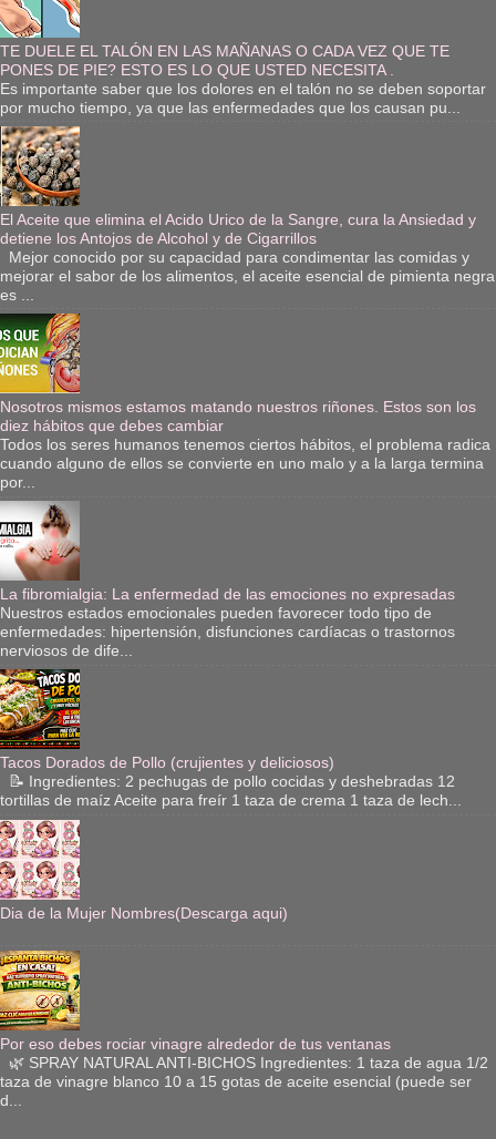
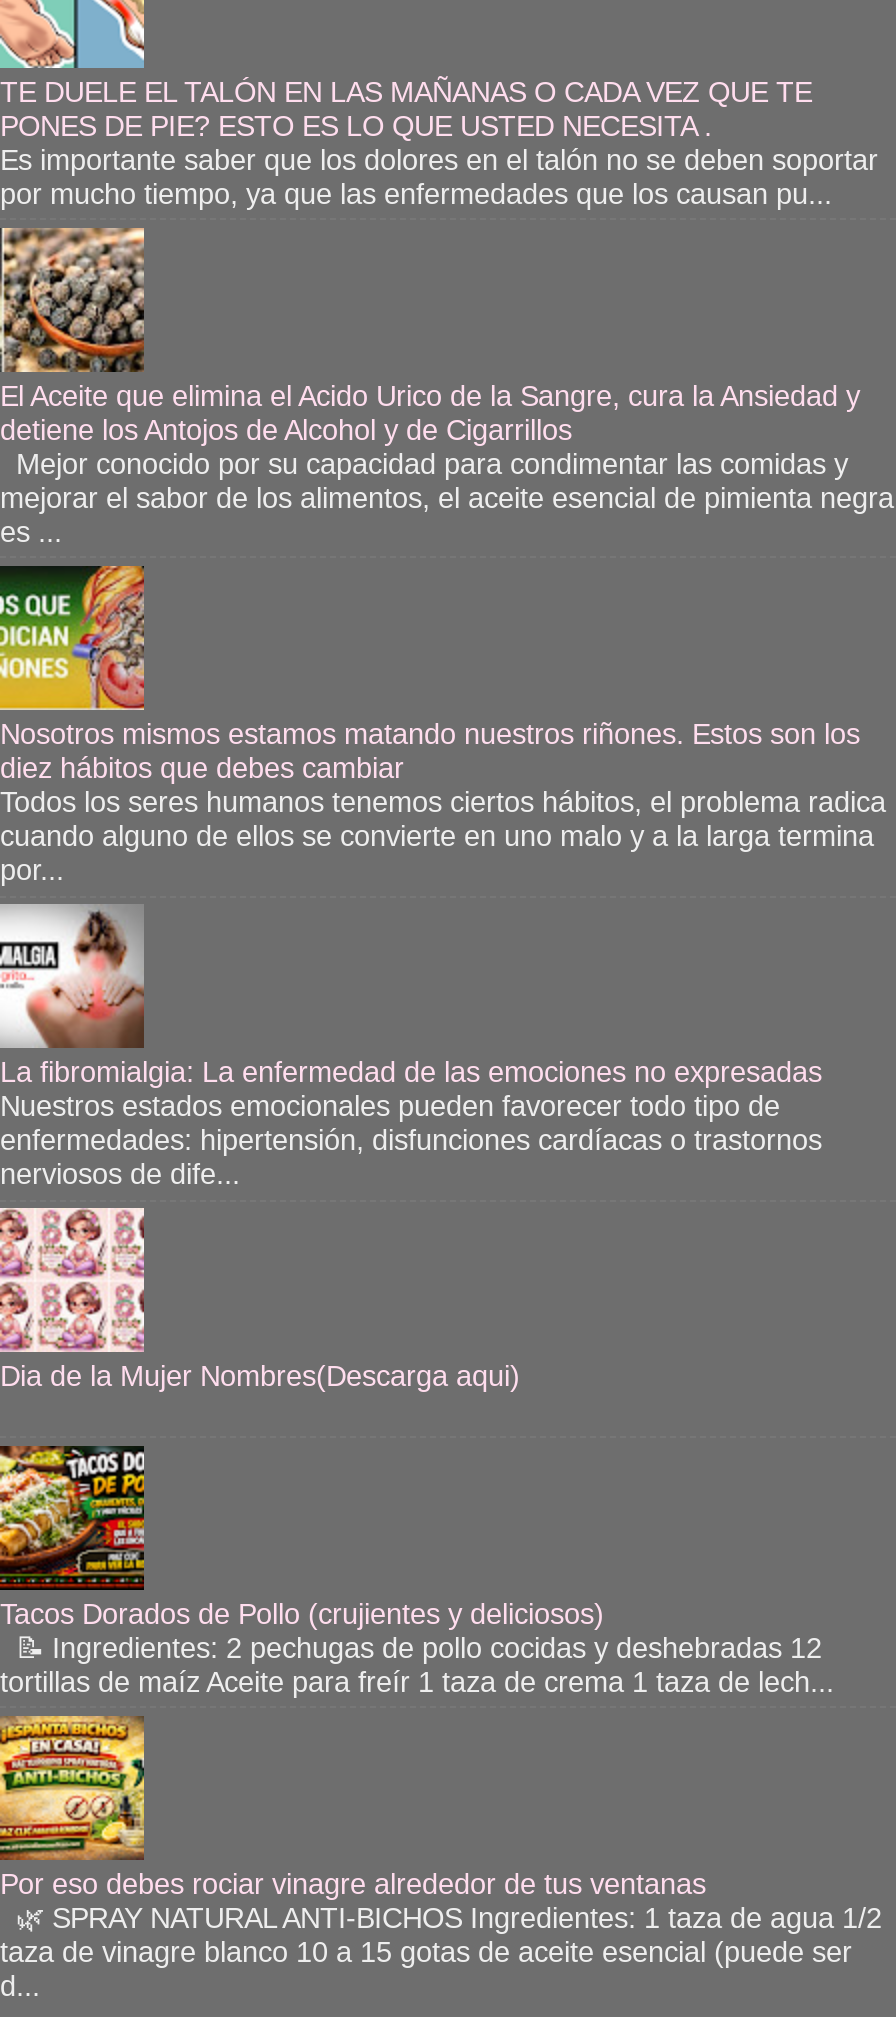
moved [0,667,462,809] -> [0,1440,834,1697]: [image] | Tacos Dorados de Pollo (crujientes y deliciosos) | tortillas de maíz Aceite para freír 1 taza de crema 1 taza de lech...
moved [0,819,288,921] -> [0,1206,520,1393]: [image] | Dia de la Mujer Nombres(Descarga aqui)

